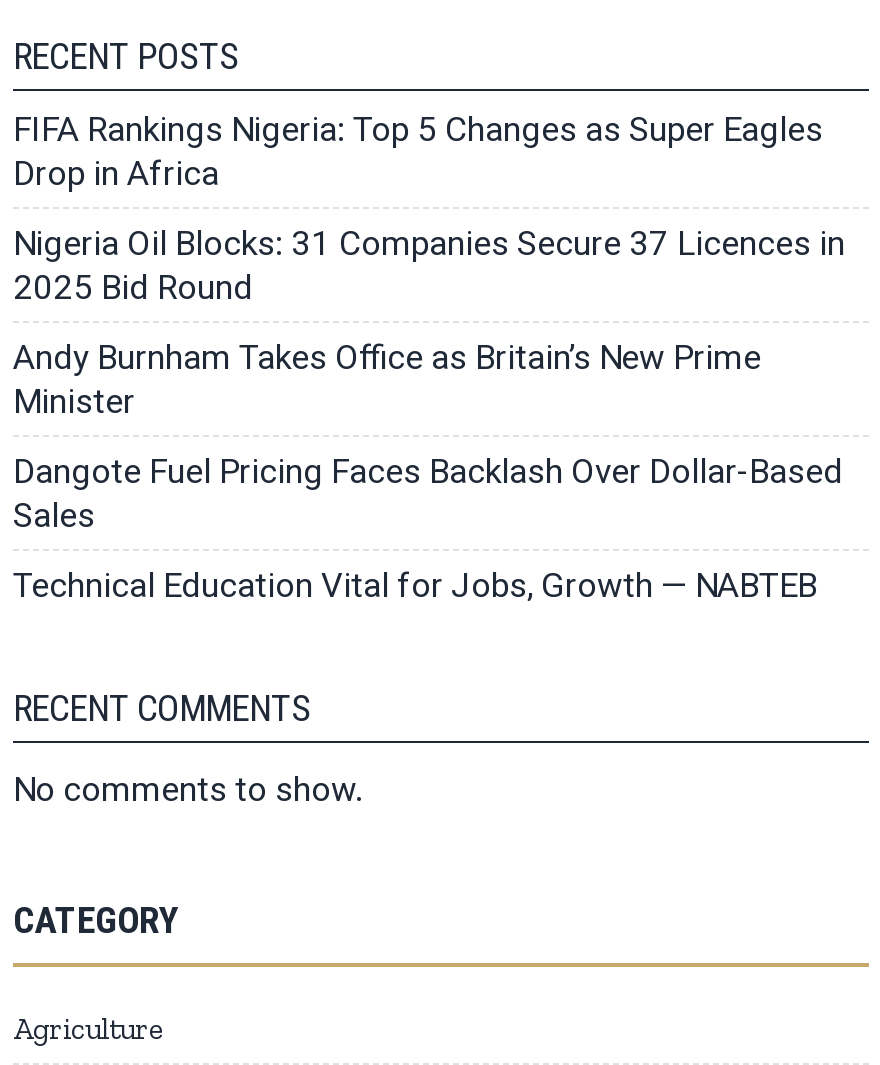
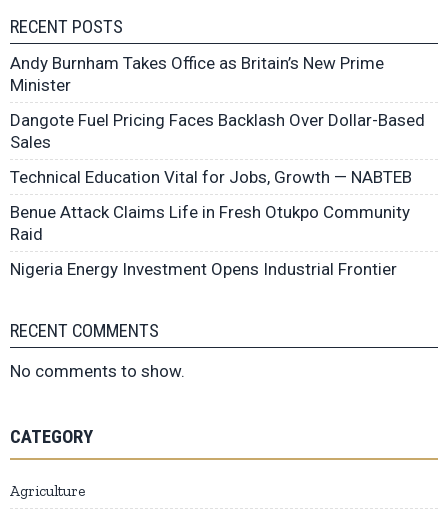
[13,108,845,306] FIFA Rankings Nigeria: Top 5 Changes as Super Eagles | Drop in Africa | Nigeria Oil Blocks: 31 Companies Secure 37 Licences in | 2025 Bid Round -> none
moved [13,336,843,604] -> [10,52,425,186]: Andy Burnham Takes Office as Britain’s New Prime | Minister | Dangote Fuel Pricing Faces Backlash Over Dollar-Based | Sales | Technical Education Vital for Jobs, Growth — NABTEB
none -> [10,201,410,278] Benue Attack Claims Life in Fresh Otukpo Community | Raid | Nigeria Energy Investment Opens Industrial Frontier

